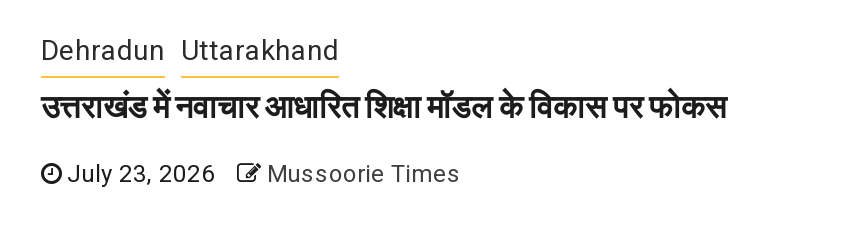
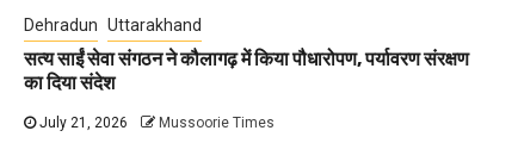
[41,88,727,126] उत्तराखंड में नवाचार आधारित शिक्षा मॉडल के विकास पर फोकस -> [24,48,469,94] सत्य साईं सेवा संगठन ने कौलागढ़ में किया पौधारोपण, पर्यावरण संरक्षण | का दिया संदेश
[61,160,461,188] July 23, 2026 Mussoorie Times -> [36,114,275,131] July 21, 2026 Mussoorie Times

